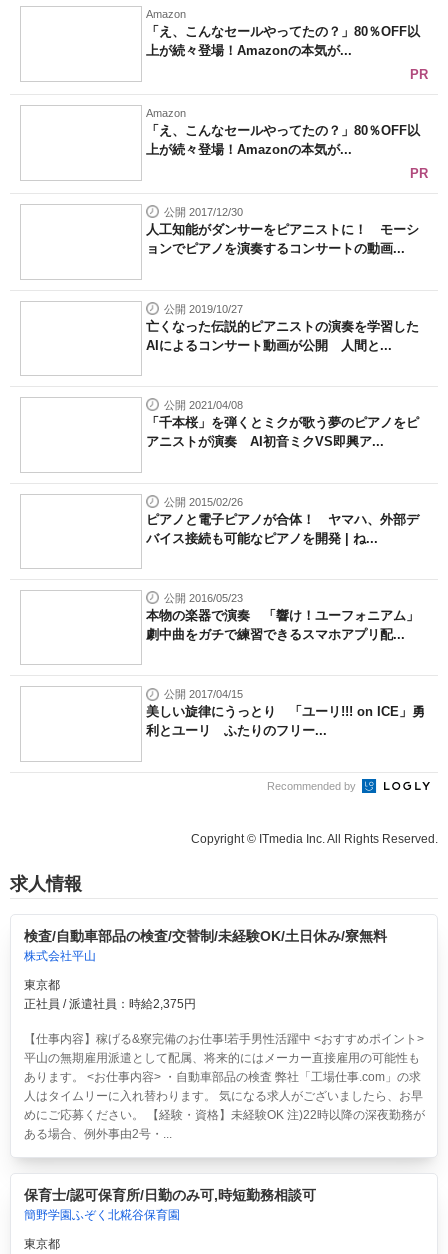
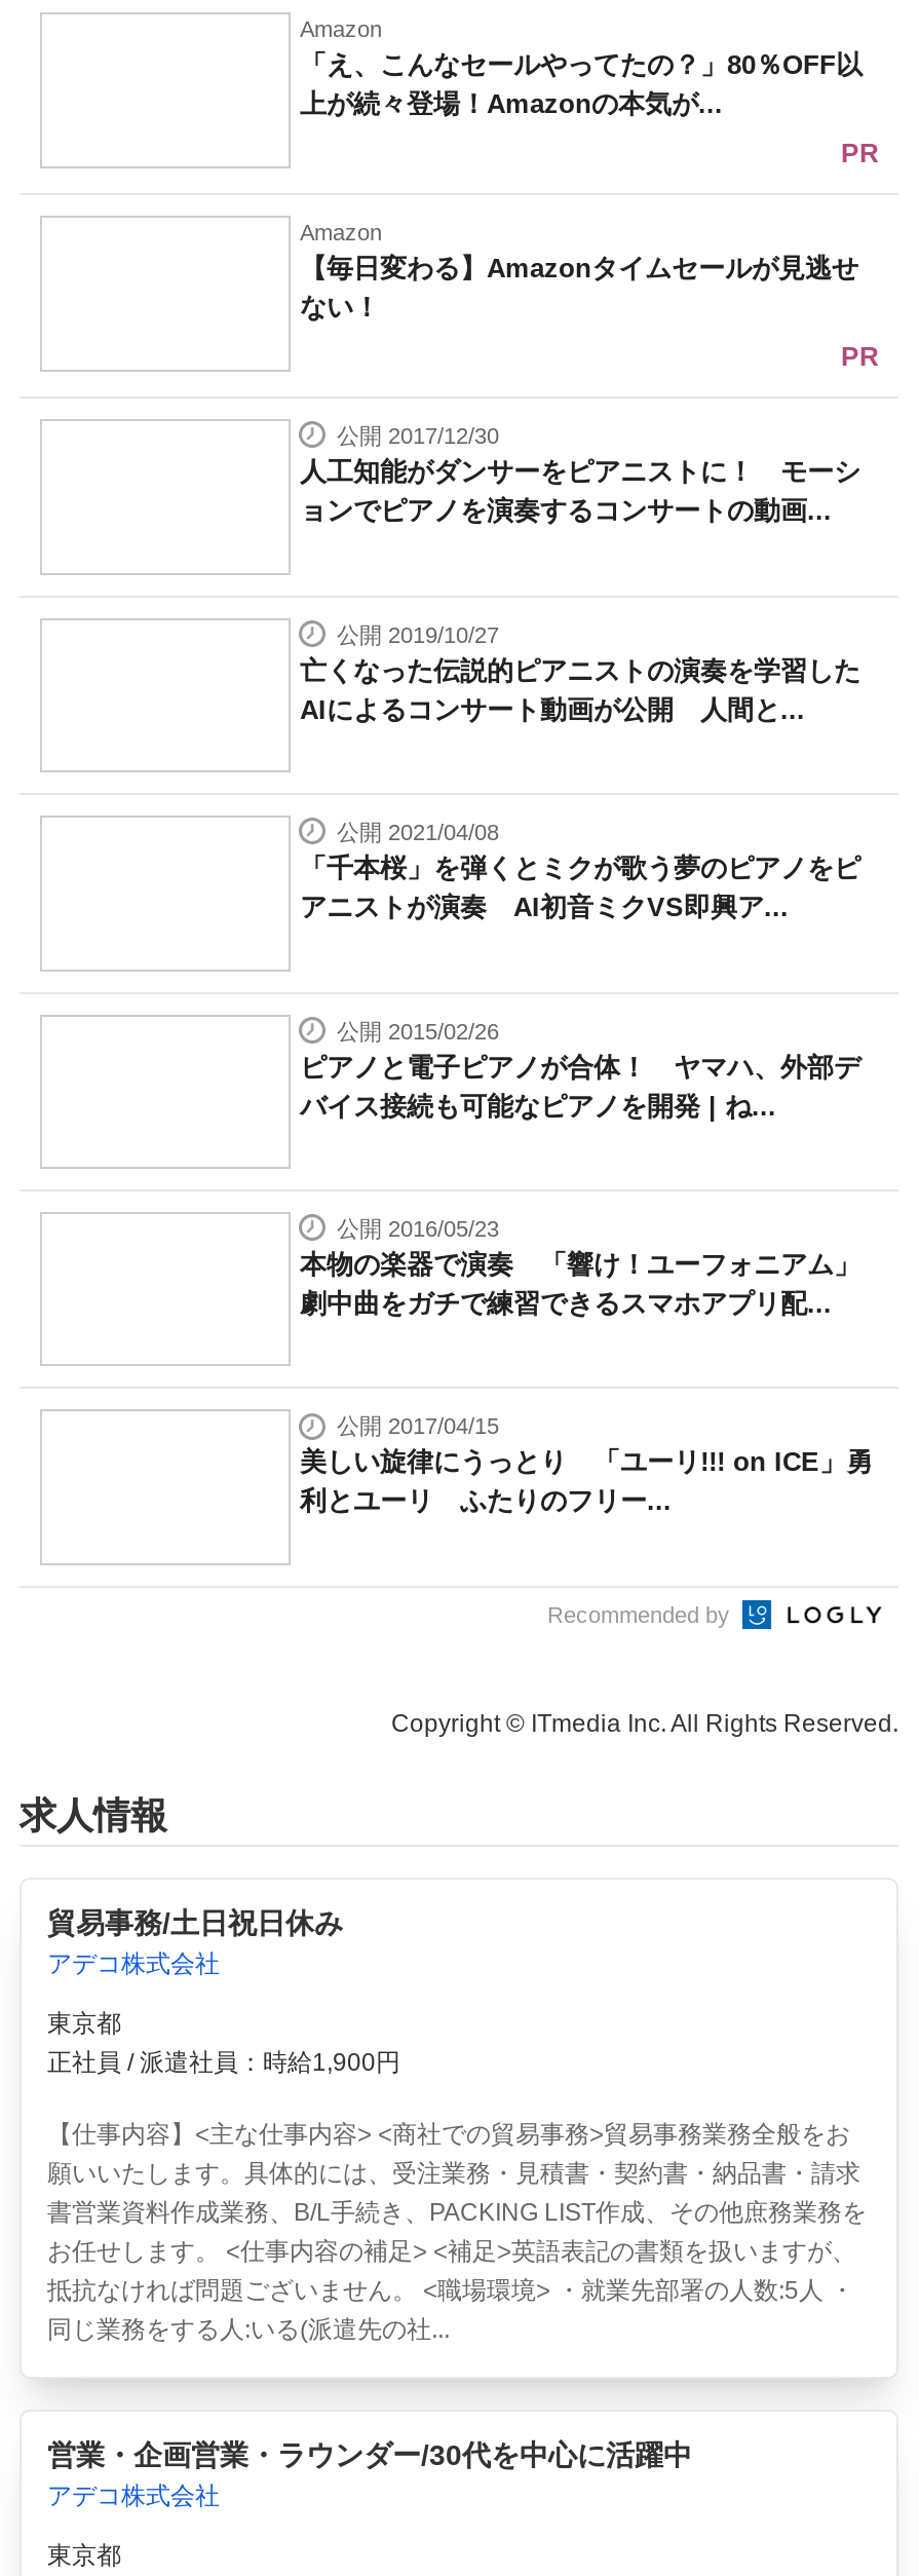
[146,123,420,157] 「え、こんなセールやってたの？」80％OFF以 | 上が続々登場！Amazonの本気が... -> [300,253,858,323] 【毎日変わる】Amazonタイムセールが見逃せ | ない！
[23,928,386,963] 検査/自動車部品の検査/交替制/未経験OK/土日休み/寮無料 | 株式会社平山 -> [47,1907,343,1979] 貿易事務/土日祝日休み | アデコ株式会社
[23,997,195,1011] 正社員 / 派遣社員：時給2,375円 -> [47,2049,400,2078] 正社員 / 派遣社員：時給1,900円
[23,1032,424,1141] 【仕事内容】稼げる&寮完備のお仕事!若手男性活躍中 <おすすめポイント> | 平山の無期雇用派遣として配属、将来的にはメーカー直接雇用の可能性も | あります。 <お仕事内容> ・自動車部品の検査 弊社「工場仕事.com」の求 | 人はタイムリーに入れ替わります。 気になる求人がございましたら、お早 | めにご応募ください。 【経験・資格】未経験OK 注)22時以降の深夜勤務が | ある場合、例外事由2号・... -> [47,2121,867,2345] 【仕事内容】<主な仕事内容> <商社での貿易事務>貿易事務業務全般をお | 願いいたします。具体的には、受注業務・見積書・契約書・納品書・請求 | 書営業資料作成業務、B/L手続き、PACKING LIST作成、その他庶務業務を | お任せします。 <仕事内容の補足> <補足>英語表記の書類を扱いますが、 | 抵抗なければ問題ございません。 <職場環境> ・就業先部署の人数:5人 ・ | 同じ業務をする人:いる(派遣先の社...
[23,1187,315,1222] 保育士/認可保育所/日勤のみ可,時短勤務相談可 | 簡野学園ふぞく北糀谷保育園 -> [47,2439,692,2511] 営業・企画営業・ラウンダー/30代を中心に活躍中 | アデコ株式会社

